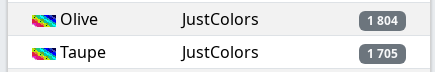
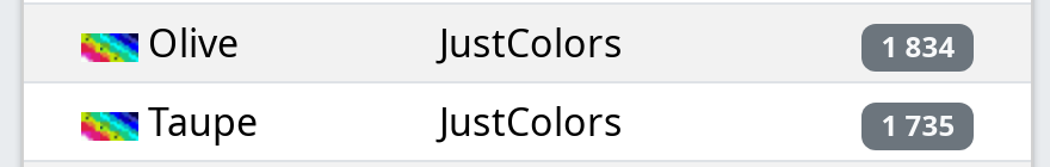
[367,12,398,29] 1 804 -> [881,26,955,67] 1 834
[367,45,398,62] 1 705 -> [881,105,955,146] 1 735

